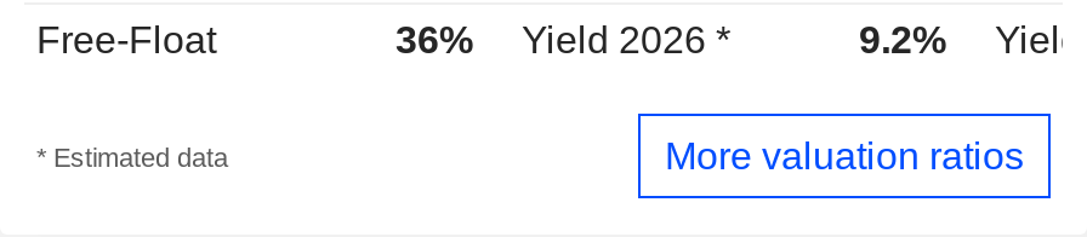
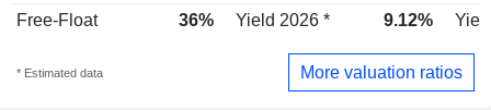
[859,19,946,60] 9.2% -> [384,11,433,29] 9.12%

